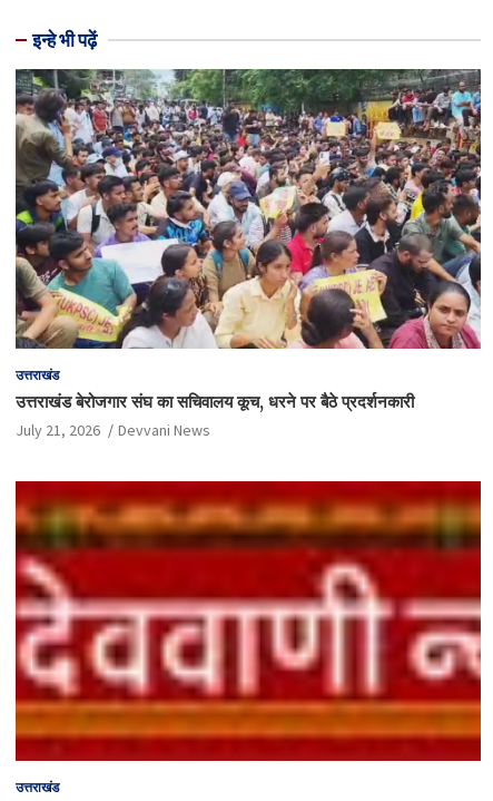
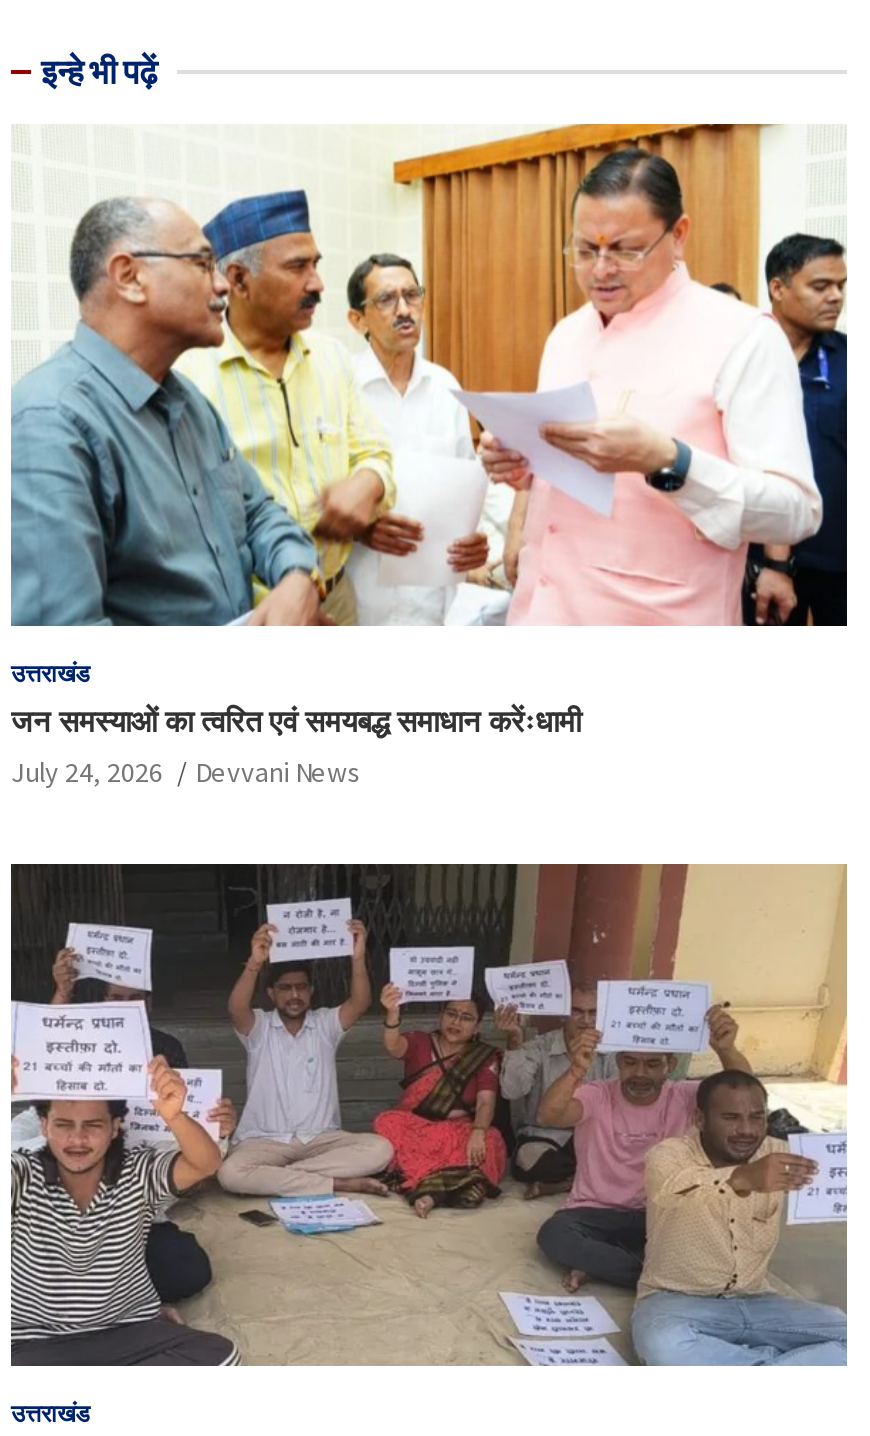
[14,68,482,440] [image] | उत्तराखंड बेरोजगार संघ का सचिवालय कूच, धरने पर बैठे प्रदर्शनकारी | July 21, 2026 -> [9,122,849,790] [image] | जन समस्याओं का त्वरित एवं समयबद्ध समाधान करेंःधामी | July 24, 2026
[14,480,482,762] [image] -> [9,862,849,1368] [image]

